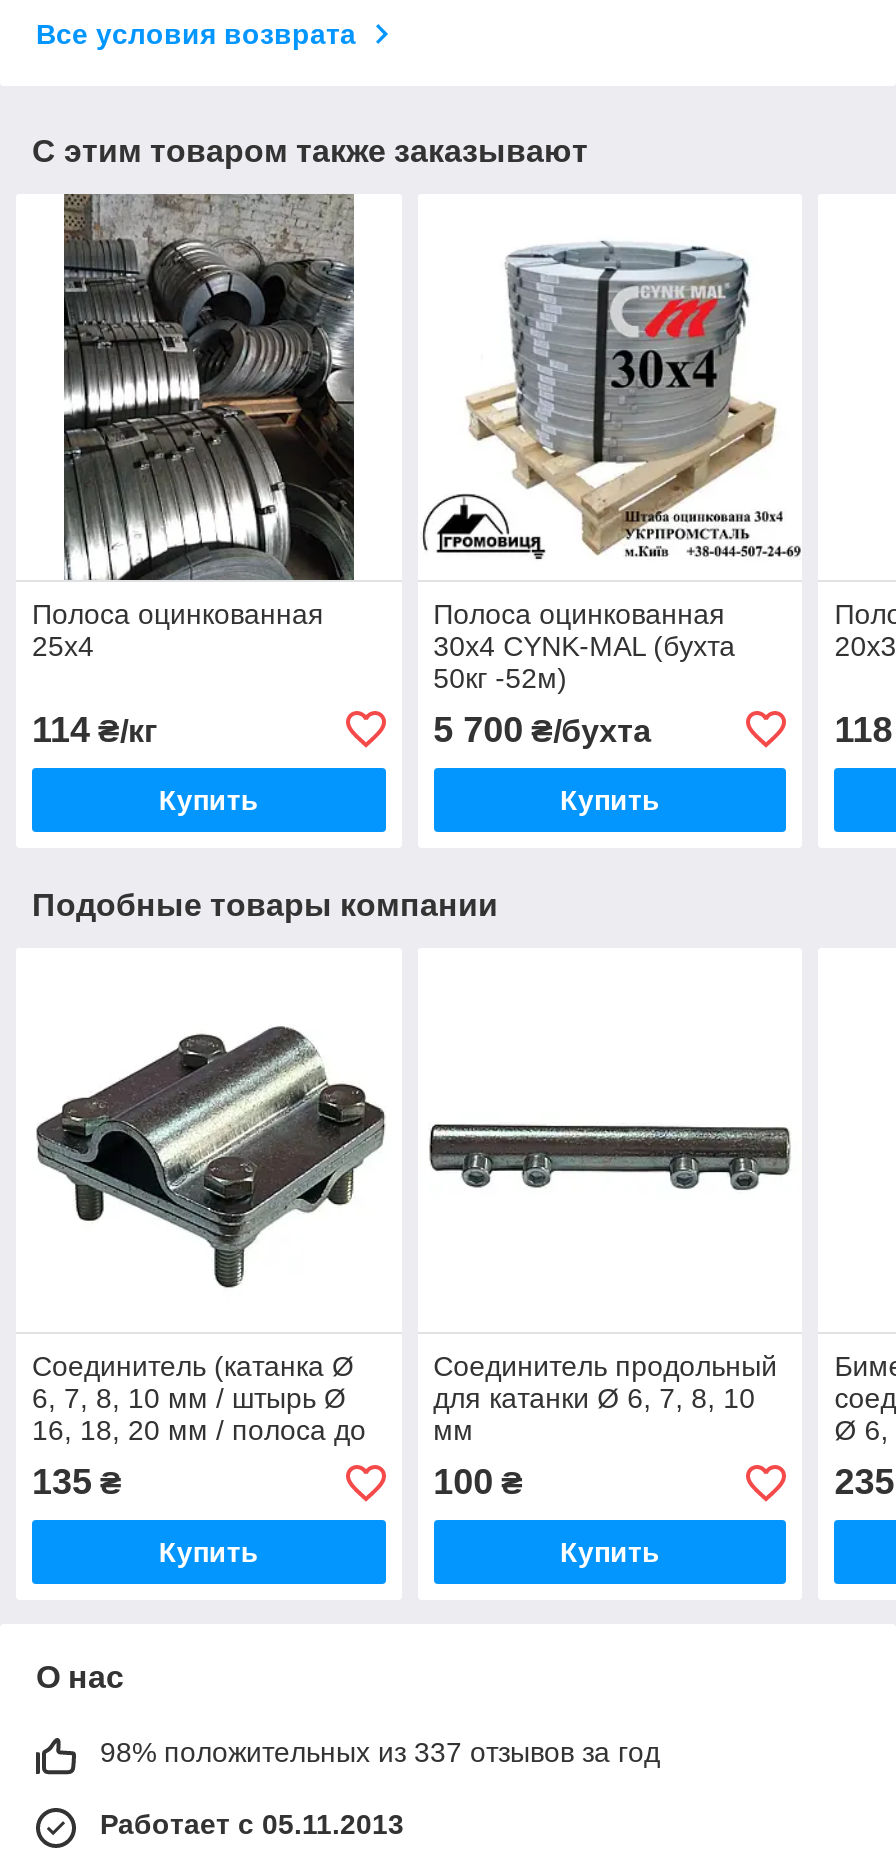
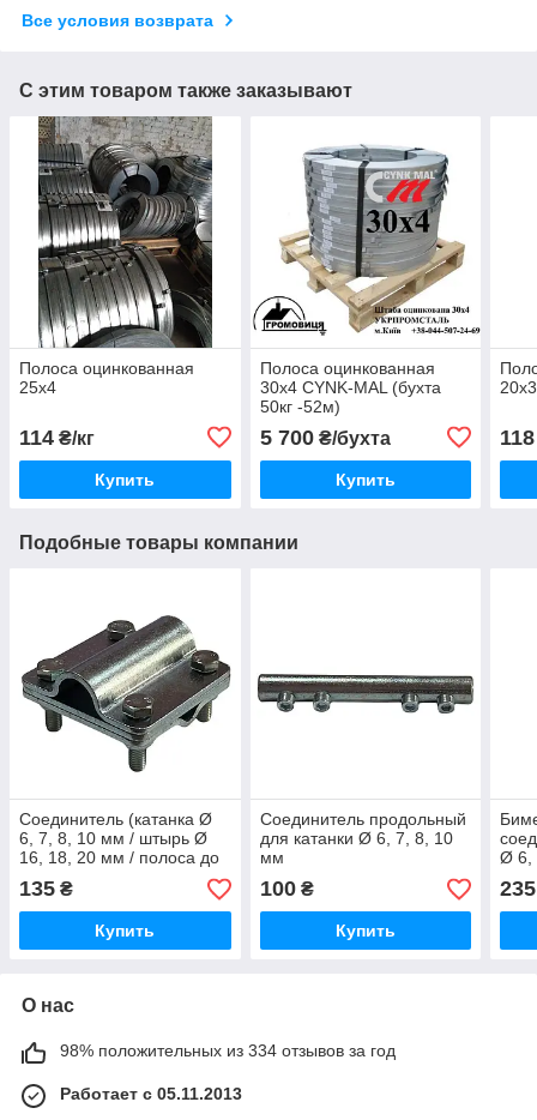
[100,1737,660,1769] 98% положительных из 337 отзывов за год -> [60,1041,396,1061] 98% положительных из 334 отзывов за год

